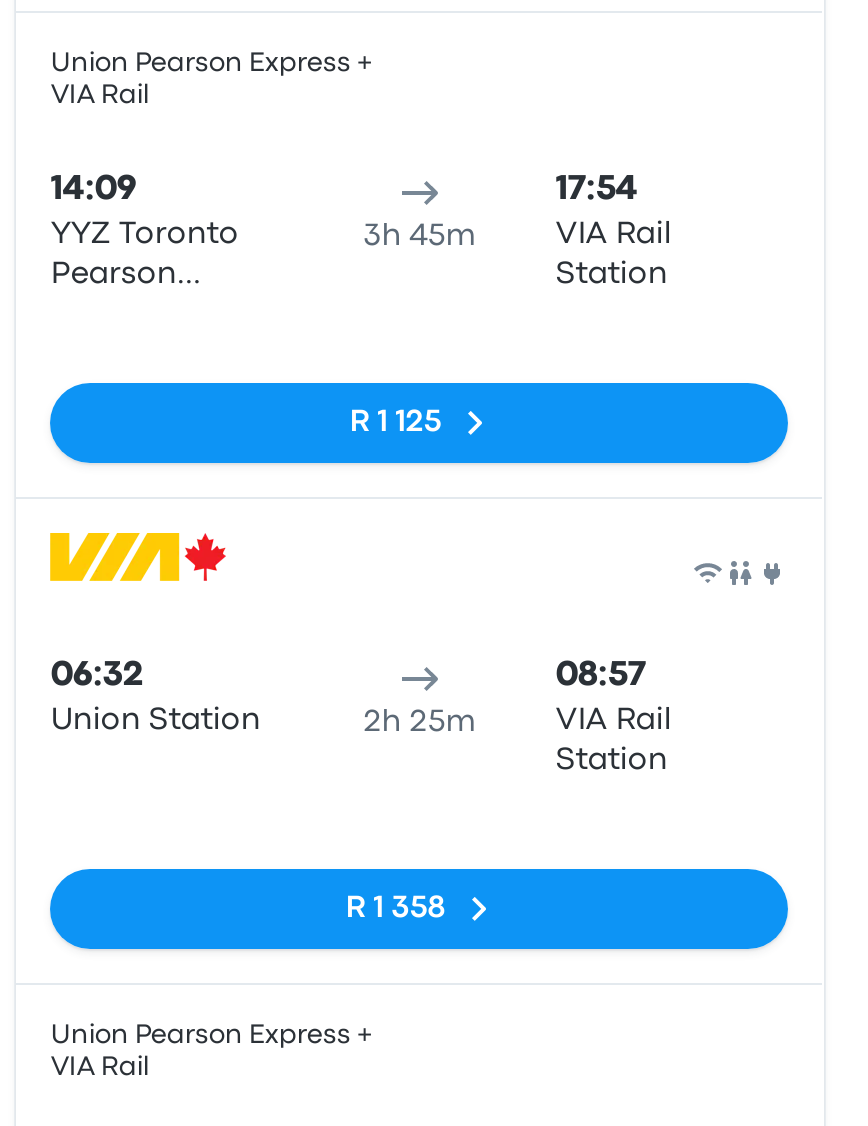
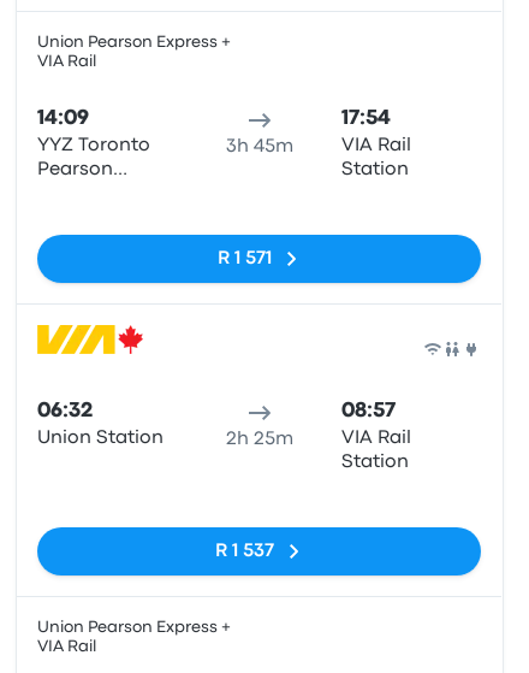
[350,409,442,437] R 1 125 -> [218,250,272,267] R 1 571
[346,895,446,923] R 1 358 -> [216,543,274,560] R 1 537

